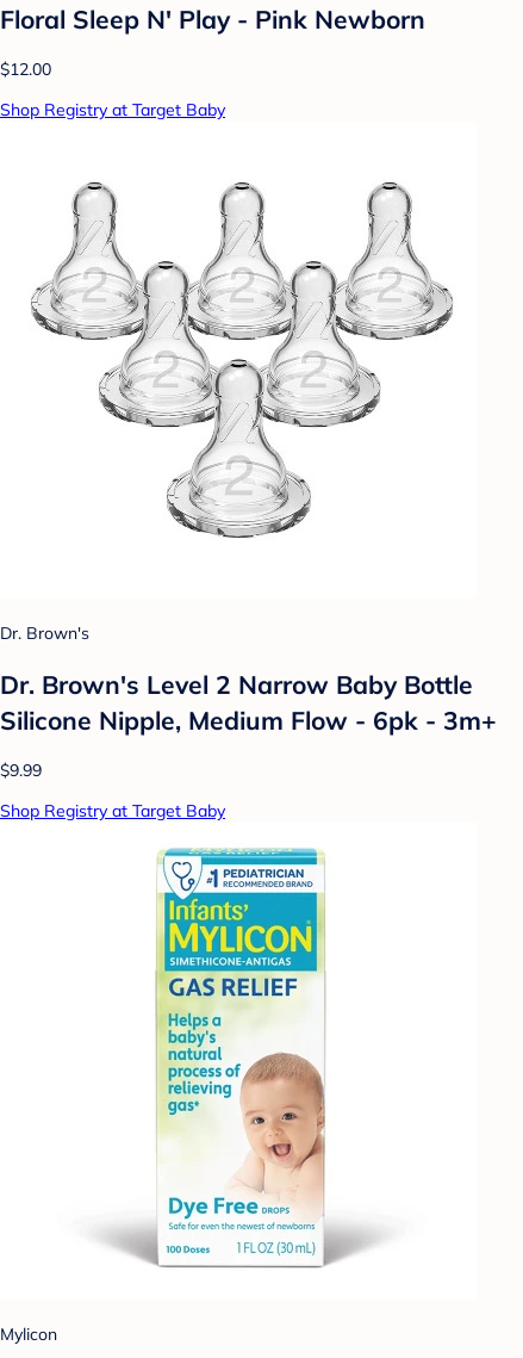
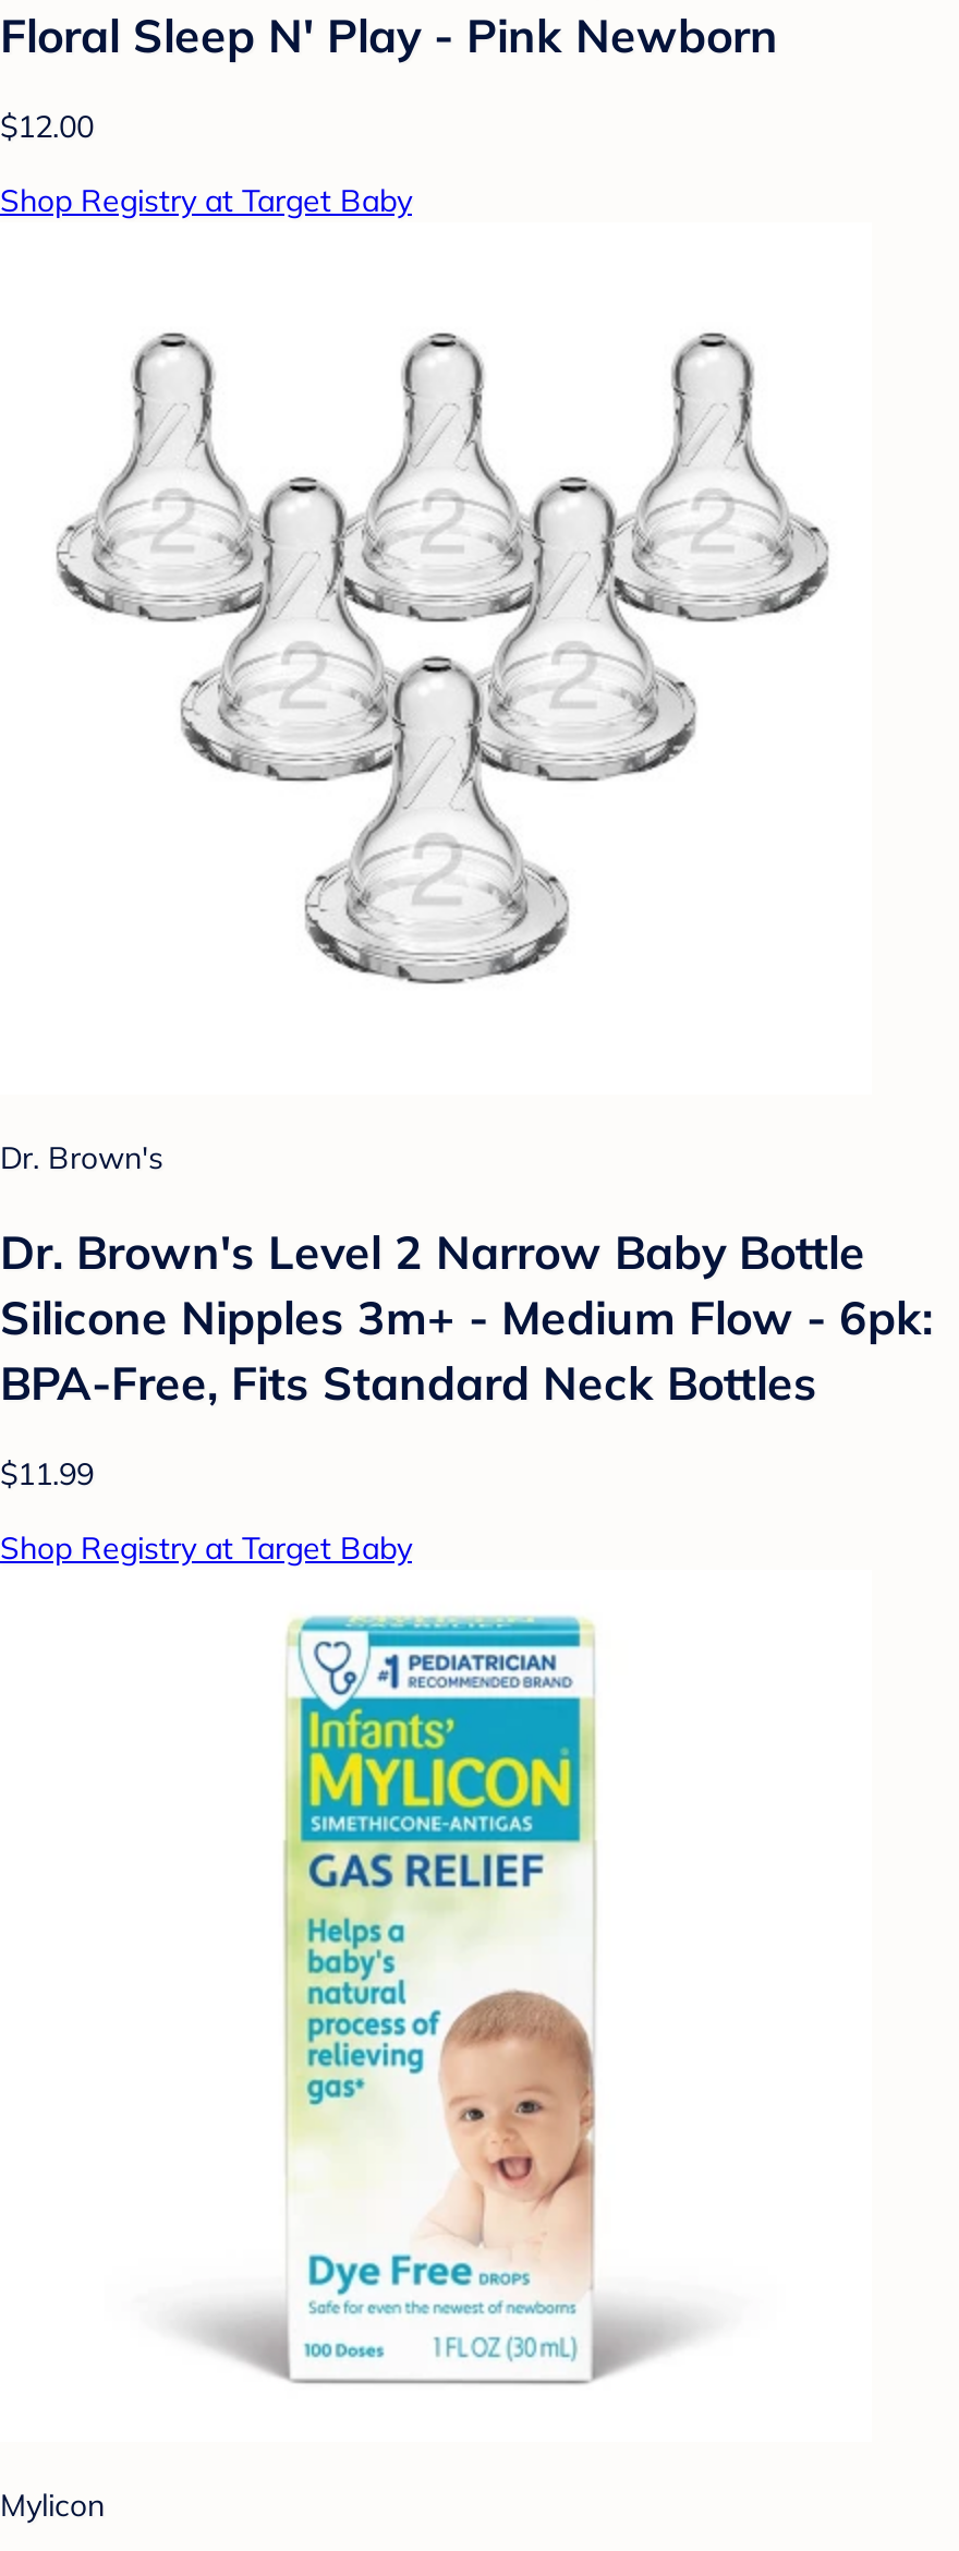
[0,704,497,735] Silicone Nipple, Medium Flow - 6pk - 3m+ -> [0,1288,933,1410] Silicone Nipples 3m+ - Medium Flow - 6pk: | BPA-Free, Fits Standard Neck Bottles
[0,760,42,781] $9.99 -> [0,1455,94,1494] $11.99

